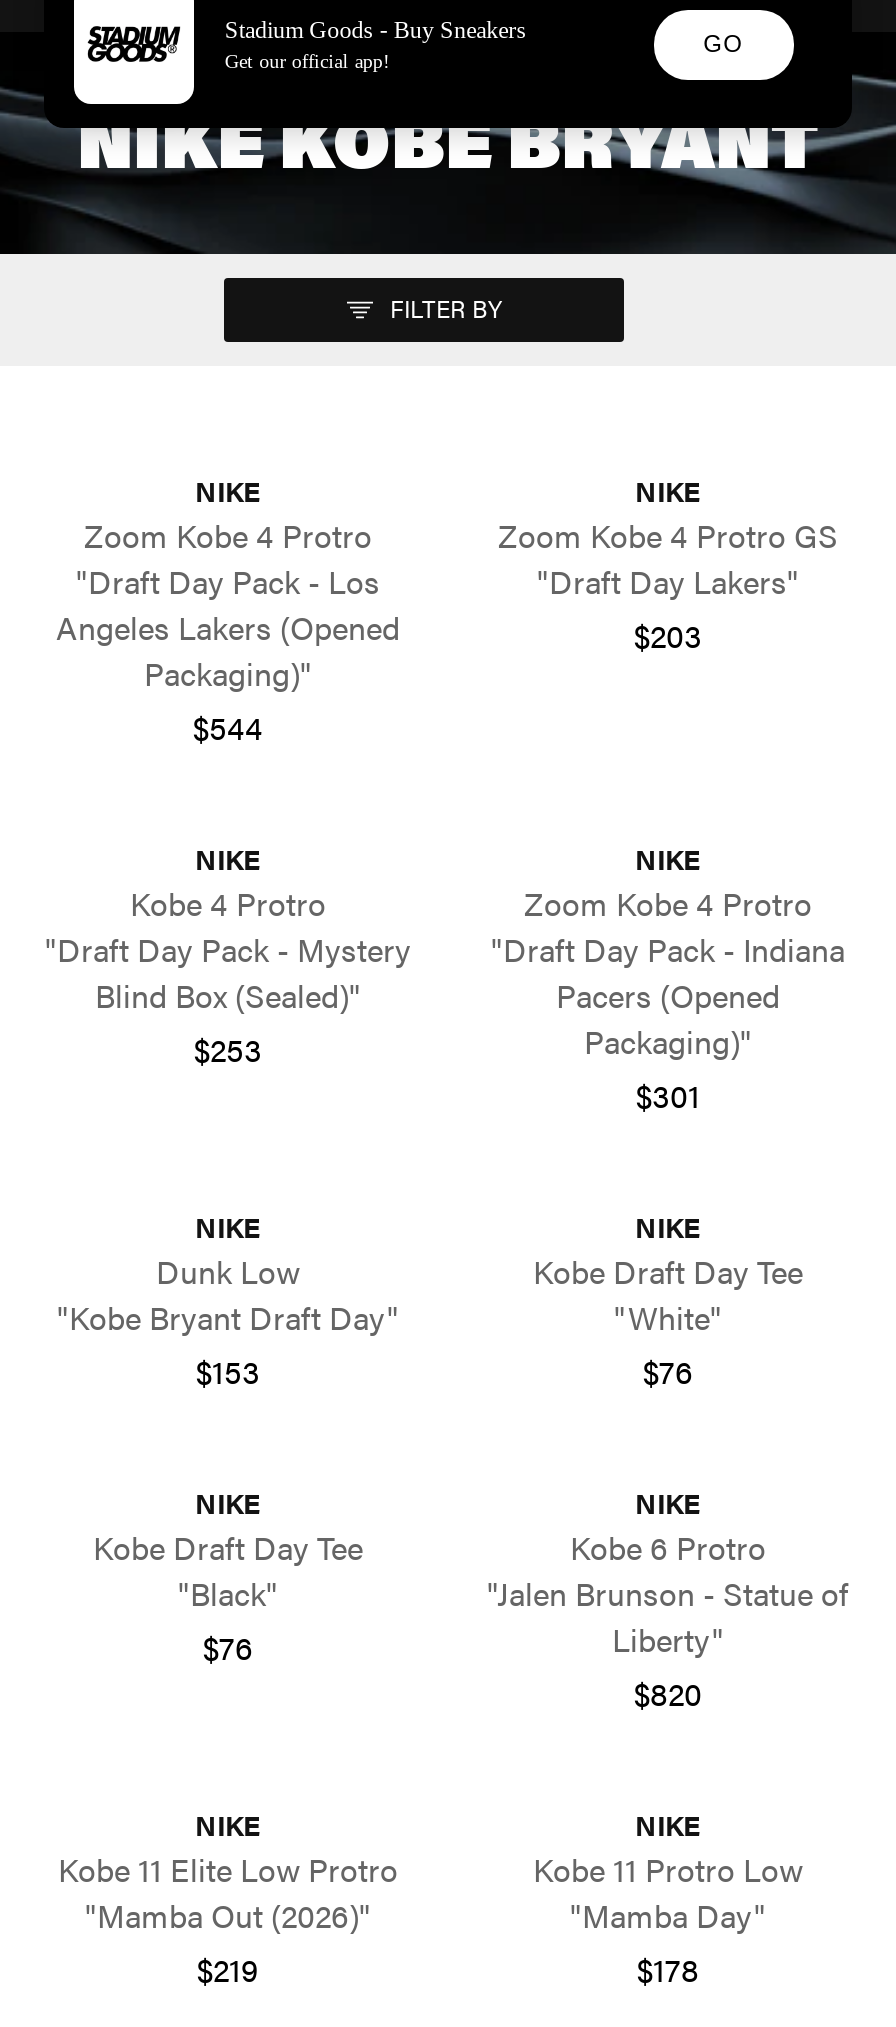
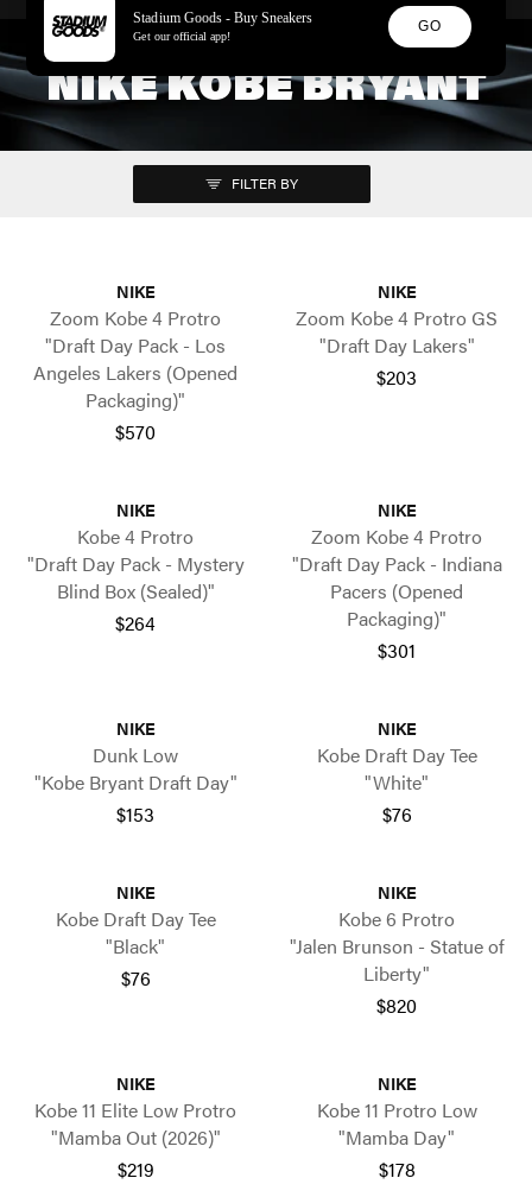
[193,704,263,750] $544 -> [115,418,156,445] $570
[194,1026,262,1072] $253 -> [115,609,156,636] $264

